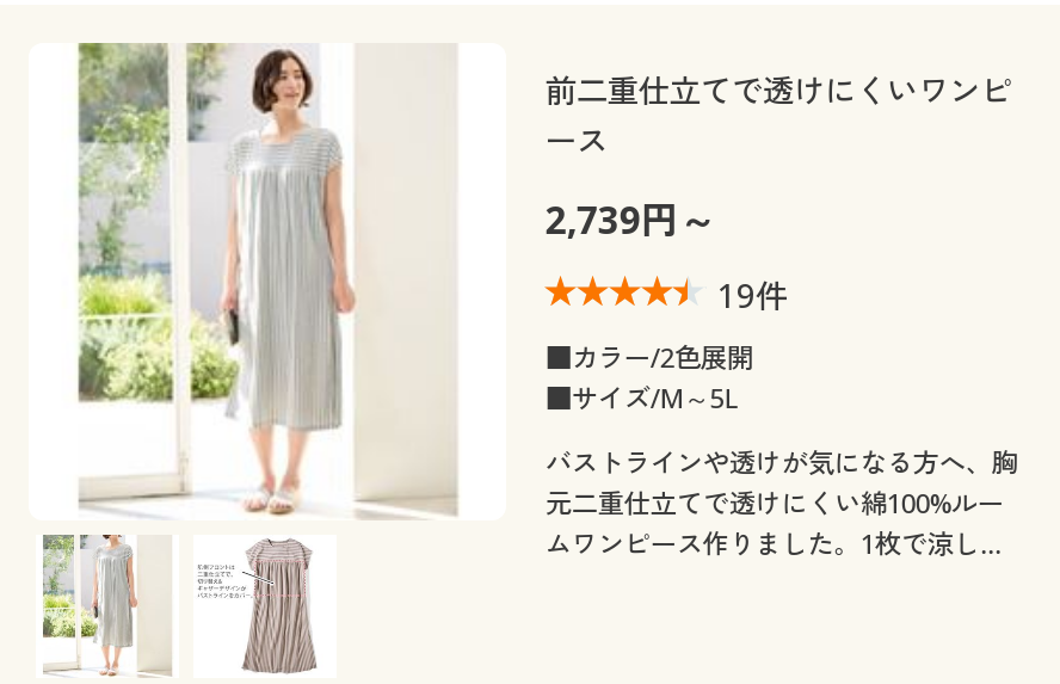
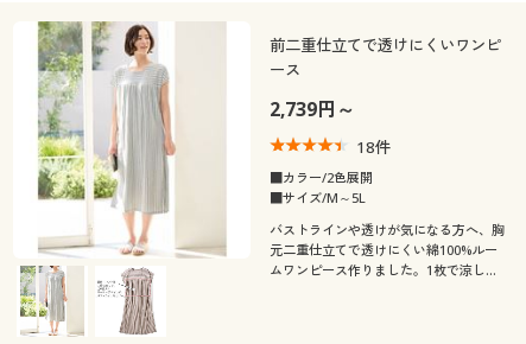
[717,274,787,317] 19件 -> [356,136,390,158] 18件

